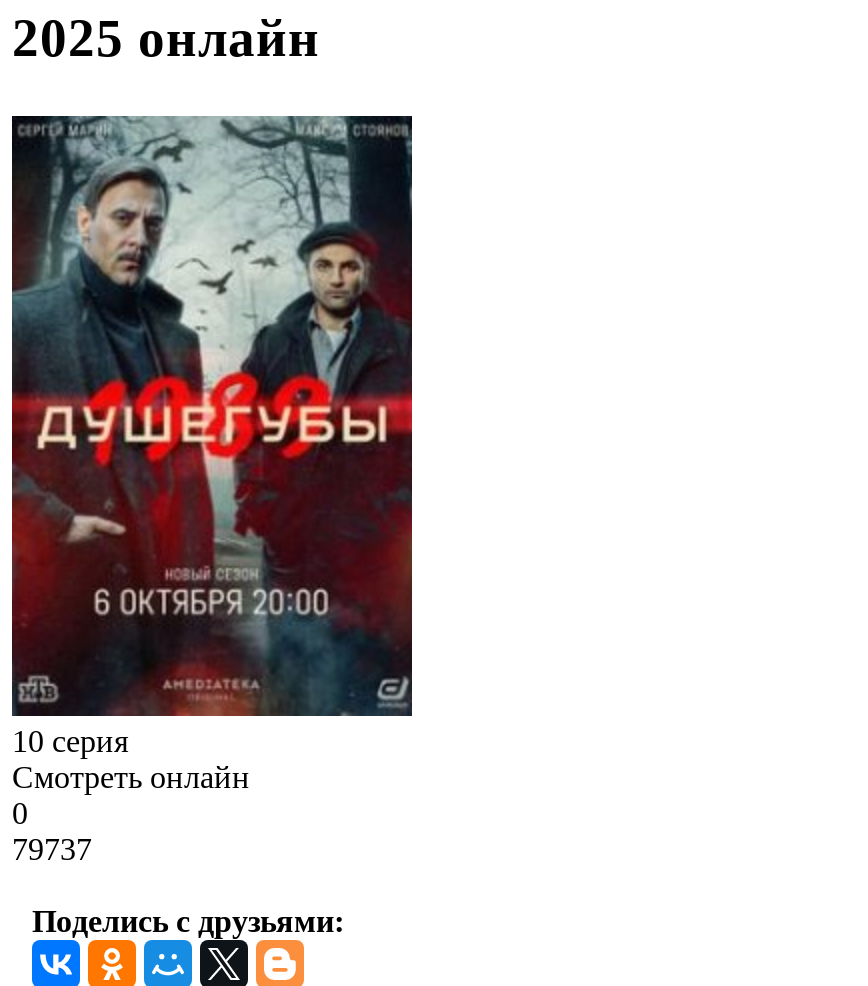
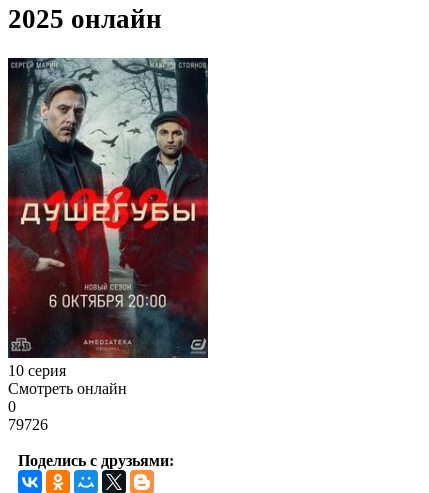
[12,832,92,866] 79737 -> [8,416,48,433] 79726

